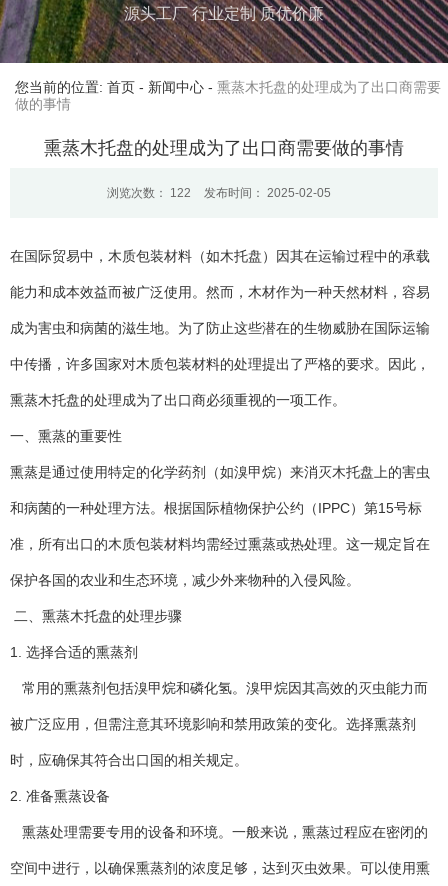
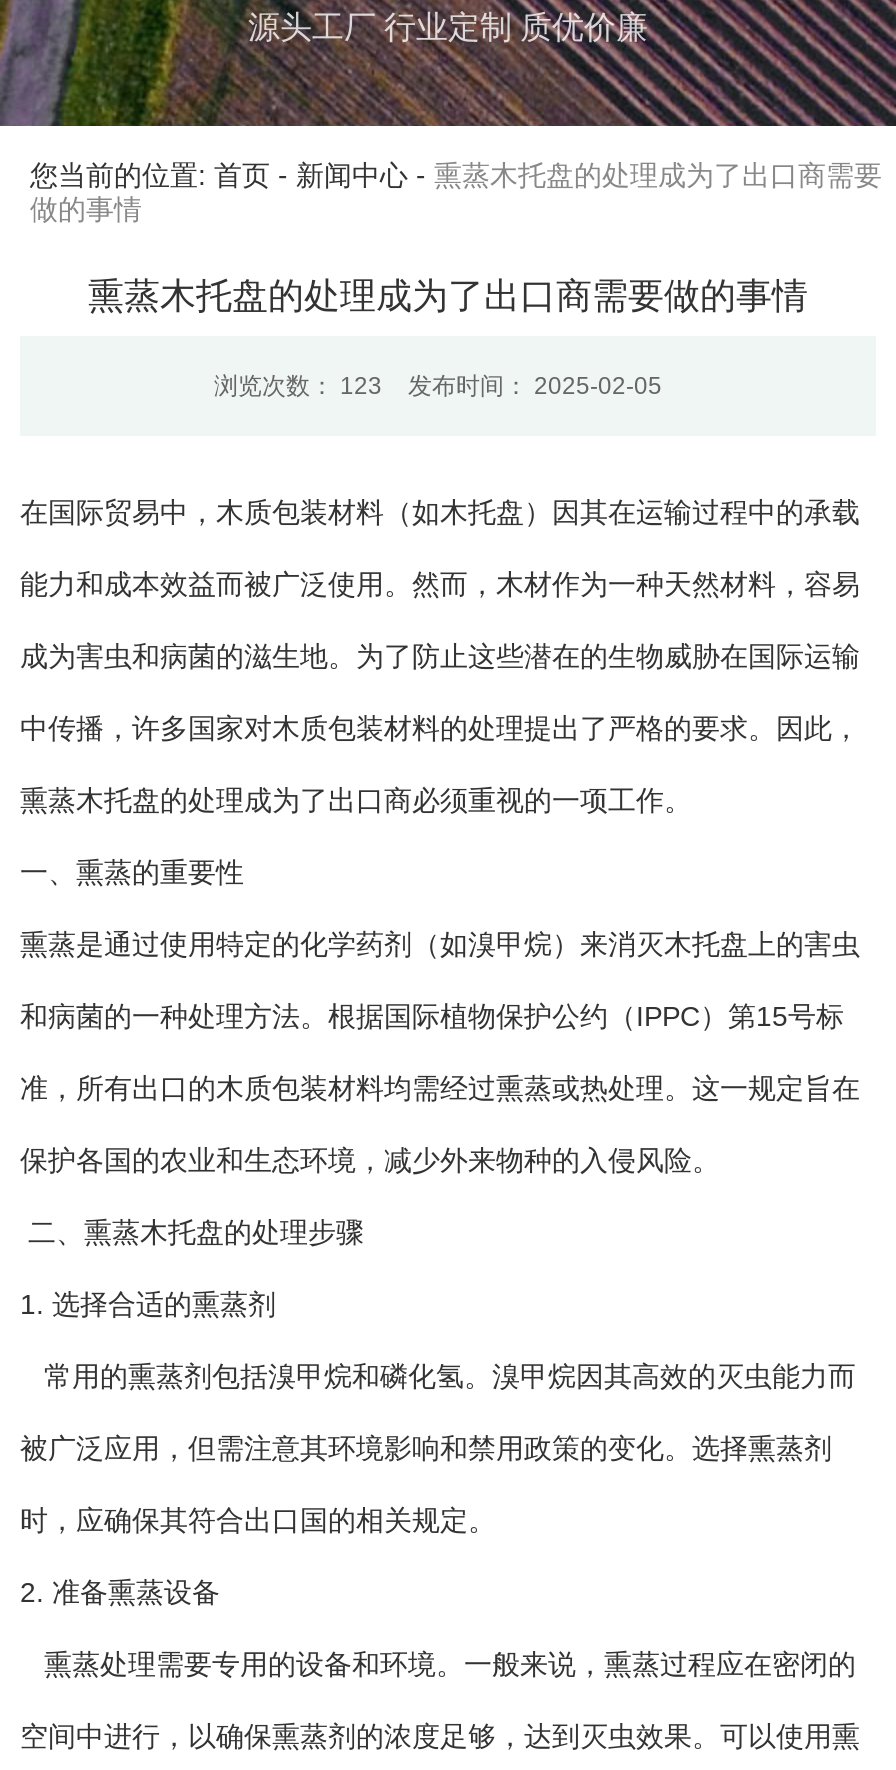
[107,186,331,200] 浏览次数：122 发布时间： 2025-02-05 -> [214,371,662,399] 浏览次数：123 发布时间： 2025-02-05

